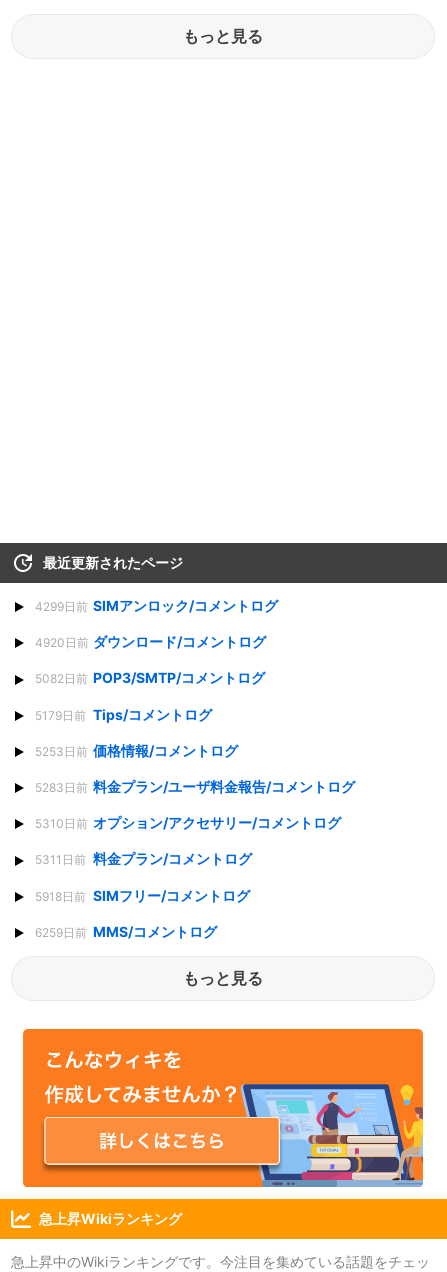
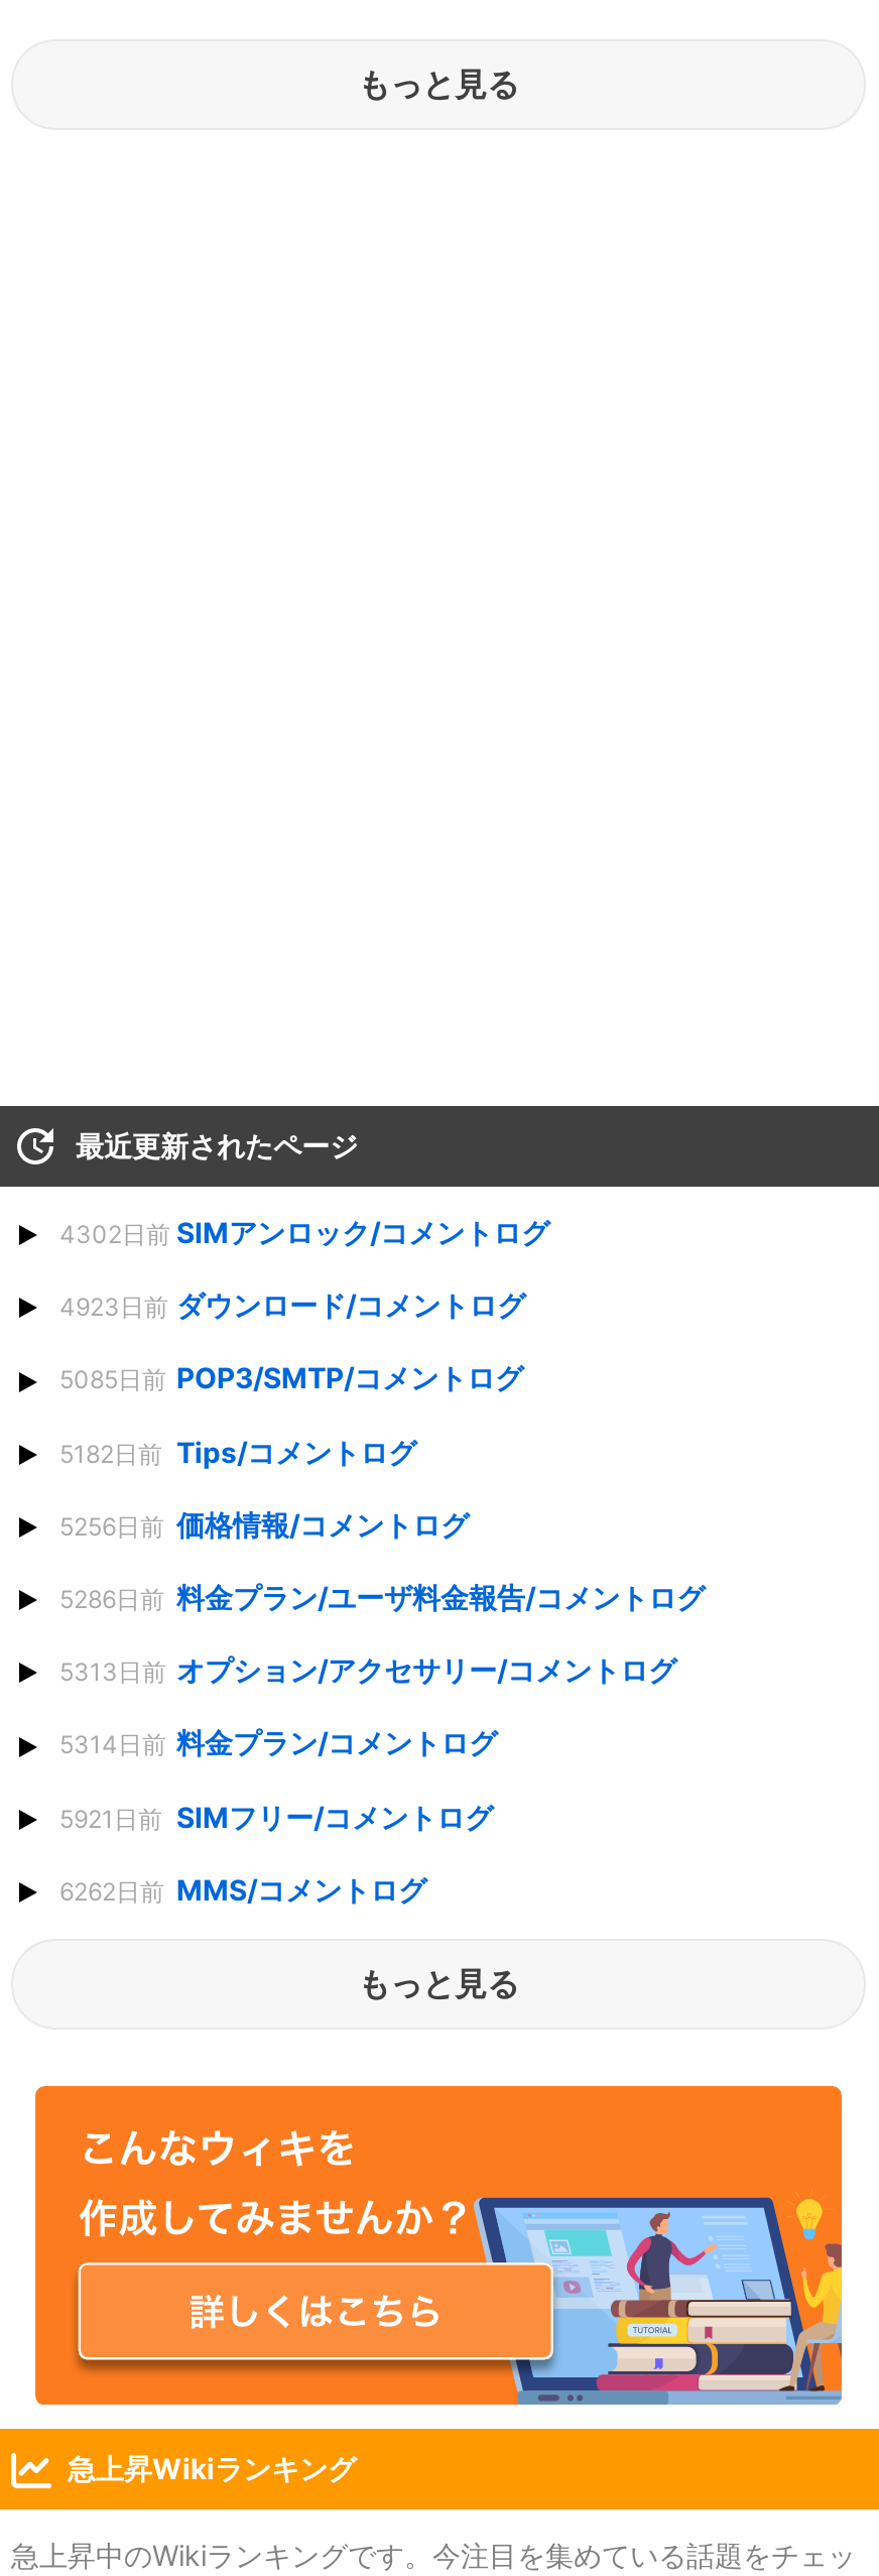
[35,597,278,614] 4299日前 SIMアンロック/コメントログ -> [59,1215,549,1249] 4302日前 SIMアンロック/コメントログ
[35,633,266,650] 4920日前 ダウンロード/コメントログ -> [59,1288,525,1322] 4923日前 ダウンロード/コメントログ
[35,669,265,686] 5082日前 POP3/SMTP/コメントログ -> [59,1361,523,1395] 5085日前 POP3/SMTP/コメントログ
[35,706,212,723] 5179日前 Tips/コメントログ -> [59,1434,416,1468] 5182日前 Tips/コメントログ
[35,742,238,759] 5253日前 価格情報/コメントログ -> [59,1507,469,1541] 5256日前 価格情報/コメントログ
[35,778,355,795] 5283日前 料金プラン/ユーザ料金報告/コメントログ -> [59,1580,705,1614] 5286日前 料金プラン/ユーザ料金報告/コメントログ
[35,814,341,831] 5310日前 オプション/アクセサリー/コメントログ -> [59,1653,676,1687] 5313日前 オプション/アクセサリー/コメントログ
[35,850,252,867] 5311日前 料金プラン/コメントログ -> [59,1726,497,1760] 5314日前 料金プラン/コメントログ
[35,886,250,903] 5918日前 SIMフリー/コメントログ -> [59,1799,493,1833] 5921日前 SIMフリー/コメントログ
[35,923,217,940] 6259日前 MMS/コメントログ -> [59,1872,426,1906] 6262日前 MMS/コメントログ

